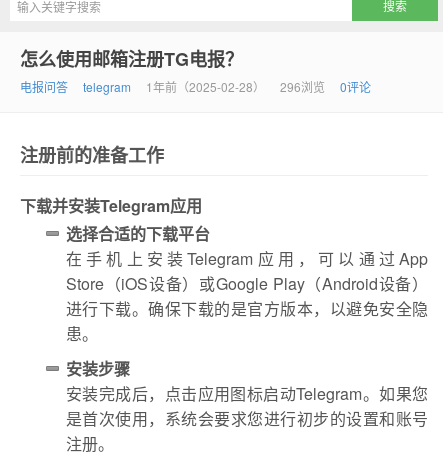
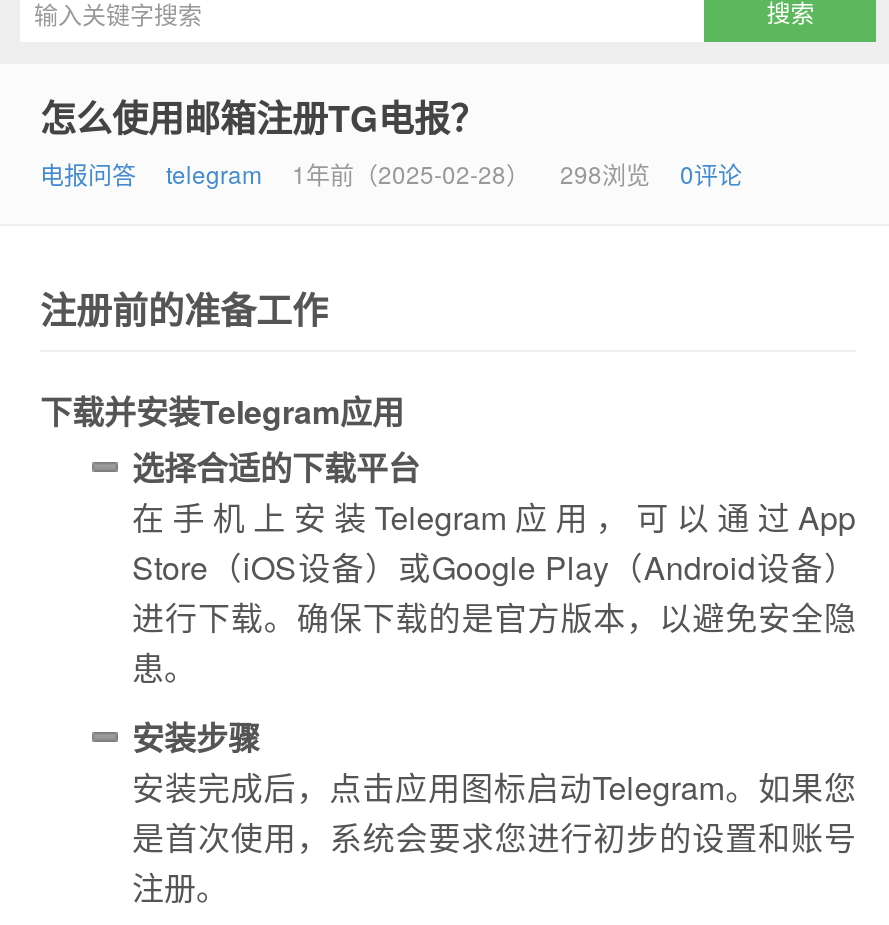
[20,78,371,95] 电报问答 telegram 1年前（2025-02-28） 296浏览 0评论 -> [40,156,742,190] 电报问答 telegram 1年前（2025-02-28） 298浏览 0评论

